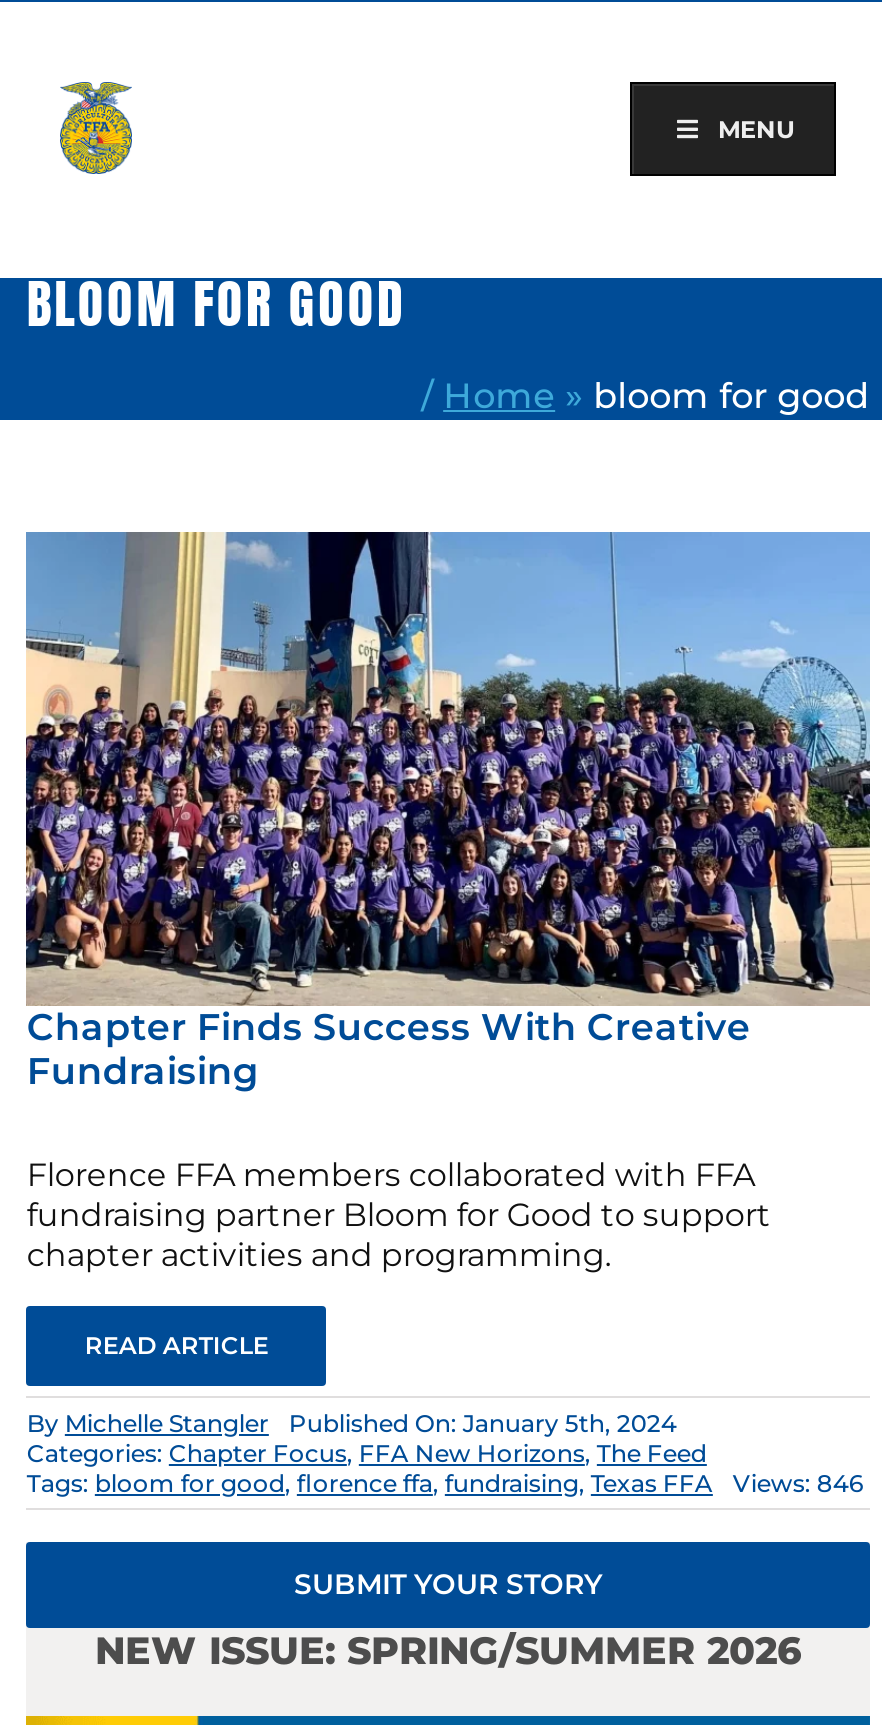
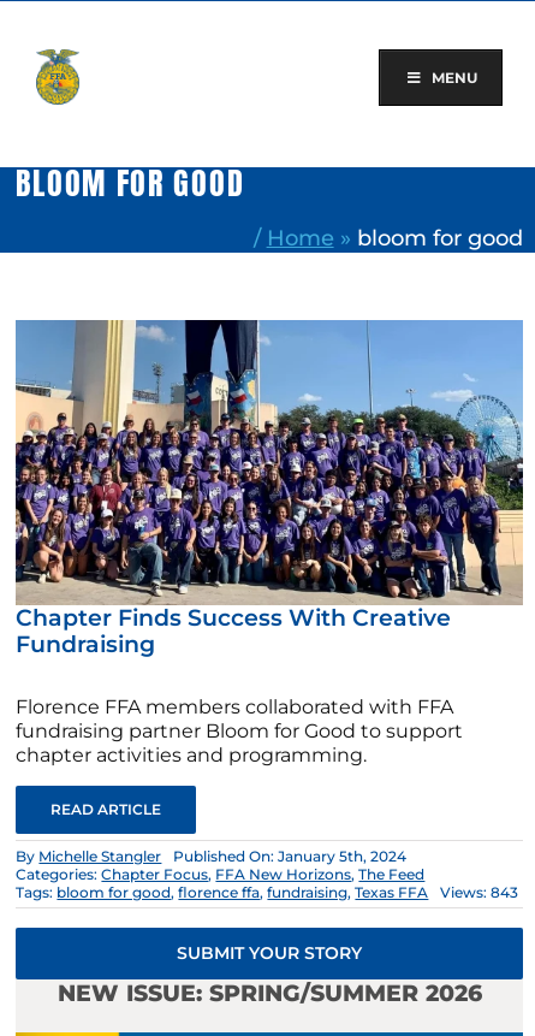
[27,1469,863,1499] Tags: bloom for good, florence ffa, fundraising, Texas FFA Views: 846 -> [16,883,519,901] Tags: bloom for good, florence ffa, fundraising, Texas FFA Views: 843

